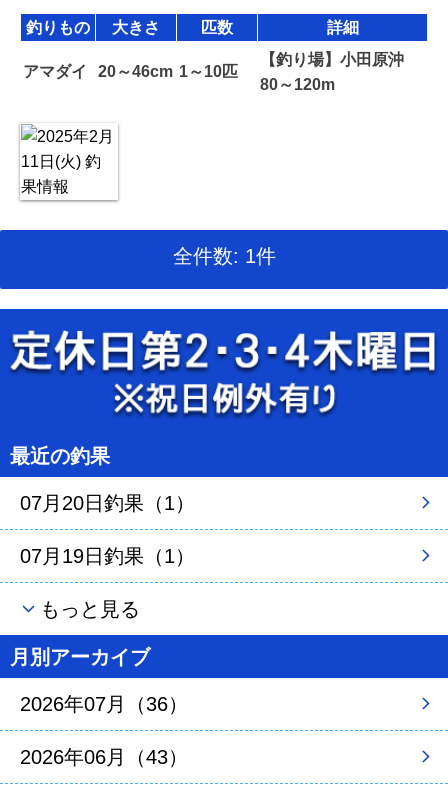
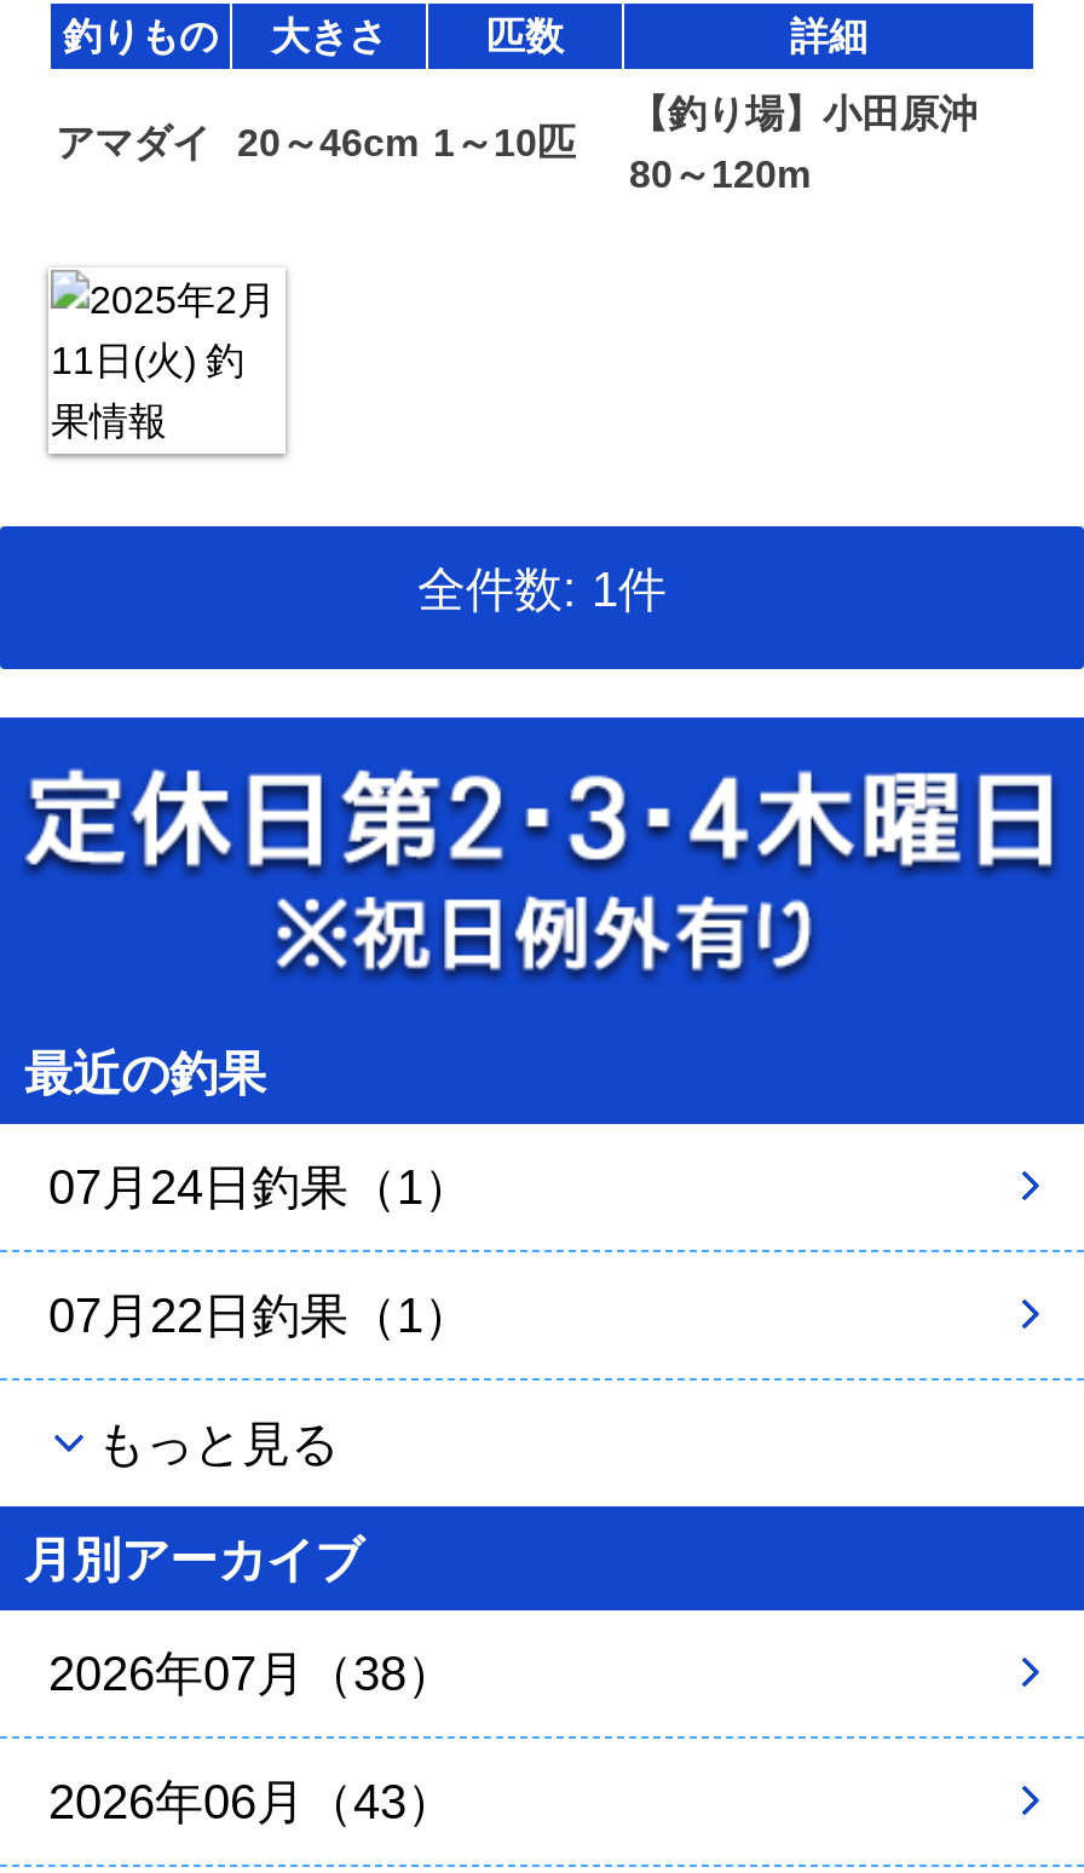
[20,492,195,514] 07月20日釣果（1） -> [48,1160,472,1213] 07月24日釣果（1）
[20,545,195,567] 07月19日釣果（1） -> [48,1288,472,1342] 07月22日釣果（1）
[20,693,188,715] 2026年07月（36） -> [48,1646,455,1700] 2026年07月（38）

